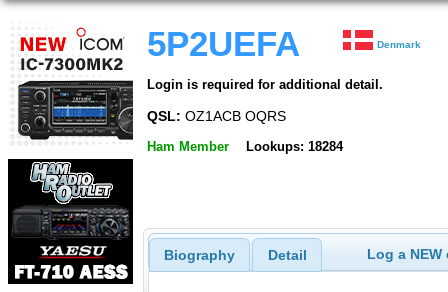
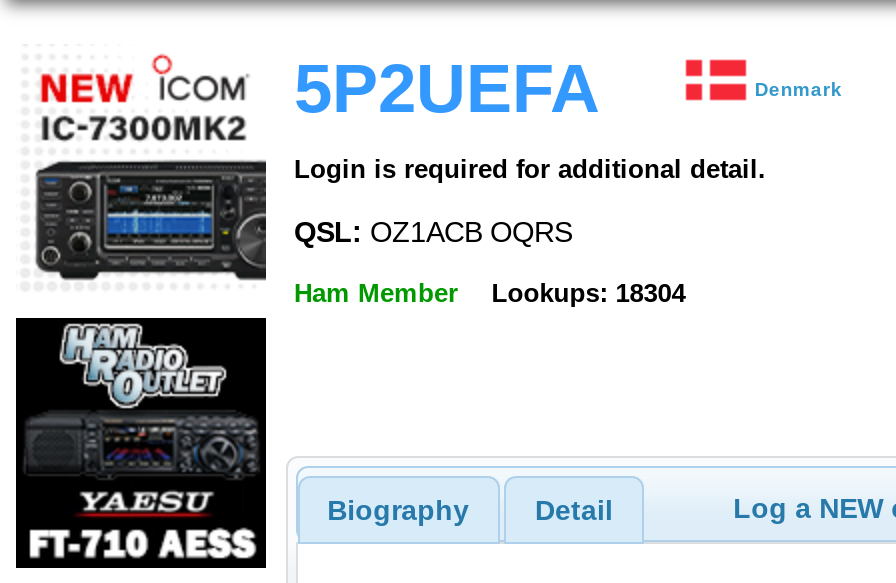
[147,139,343,154] Ham Member Lookups: 18284 -> [294,277,686,307] Ham Member Lookups: 18304

